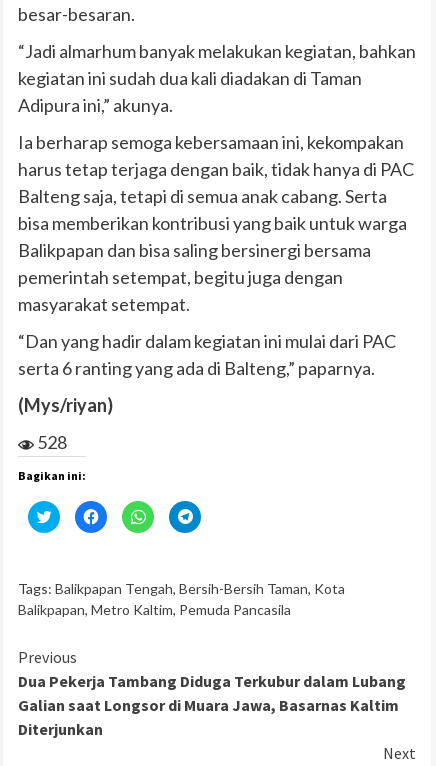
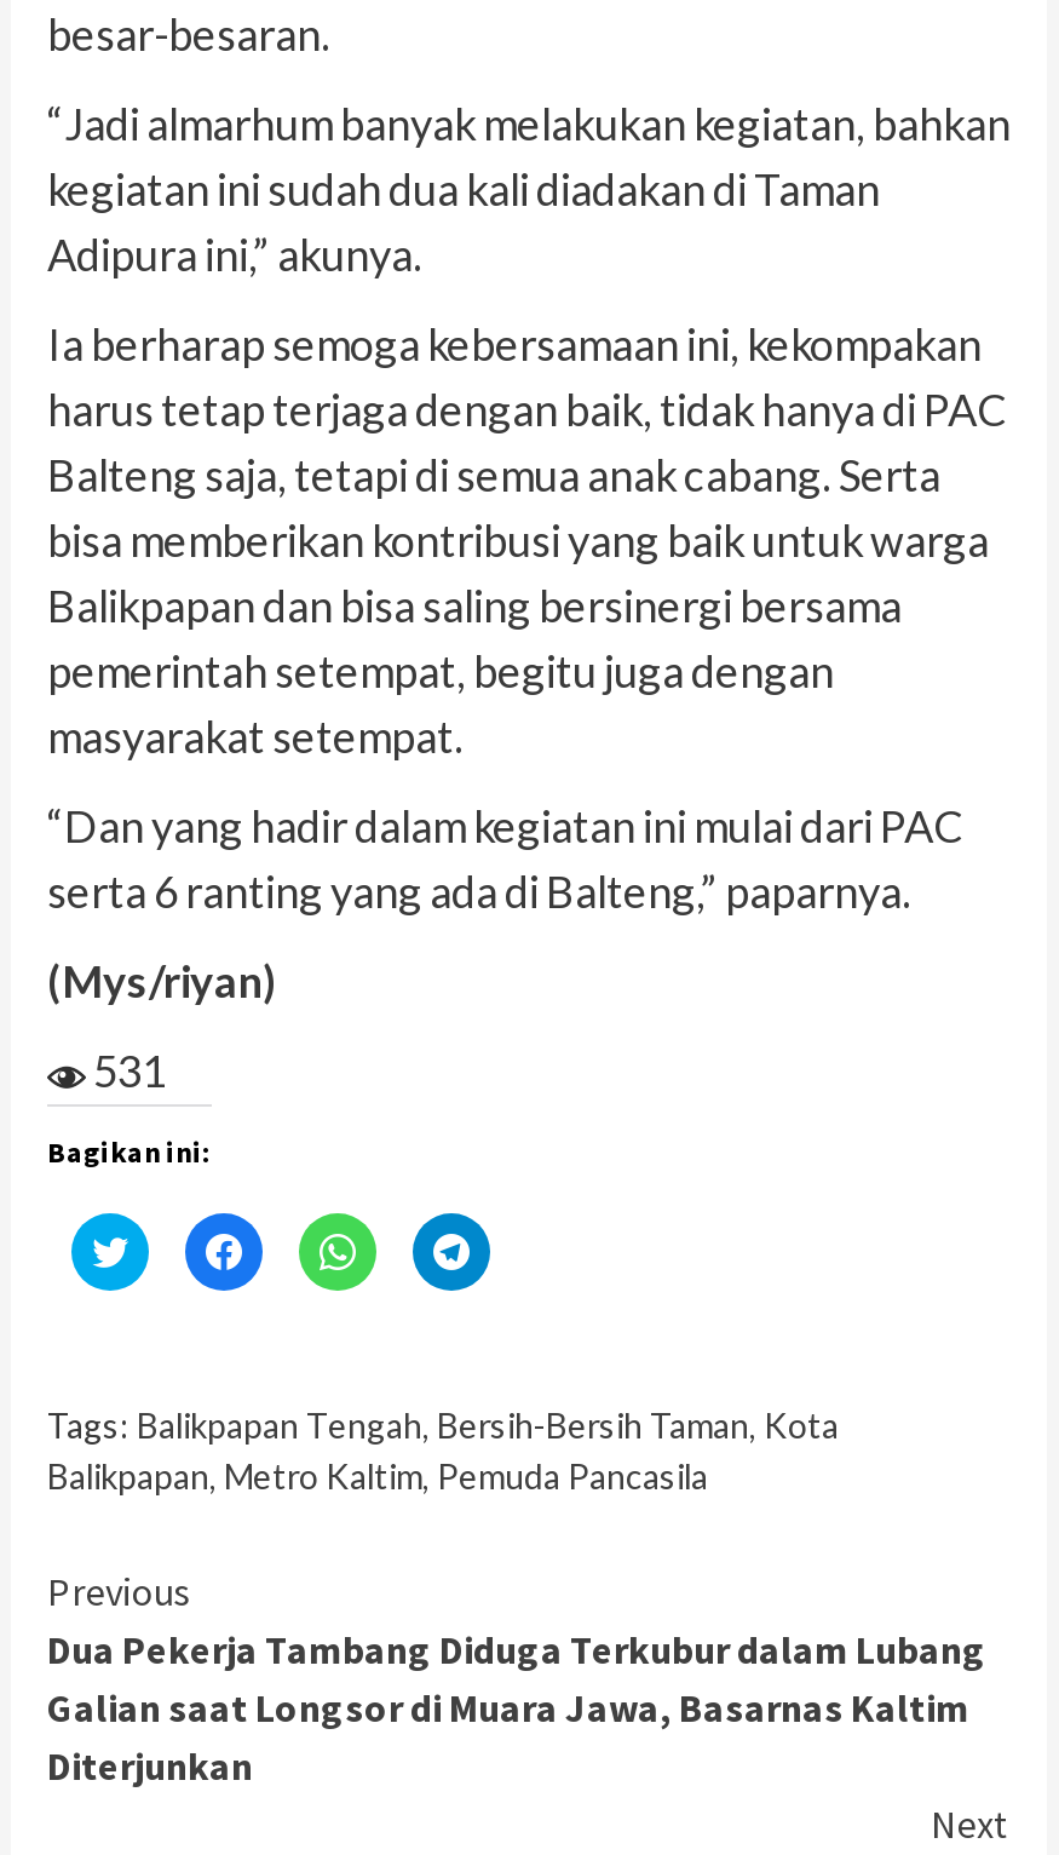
[34,431,67,453] 528 -> [86,1044,166,1098] 531

